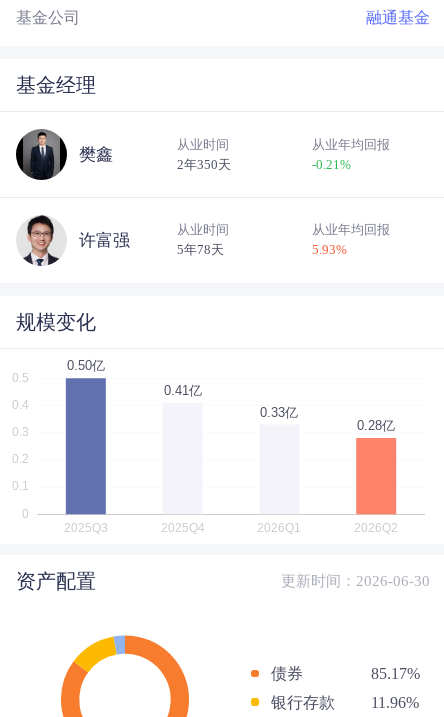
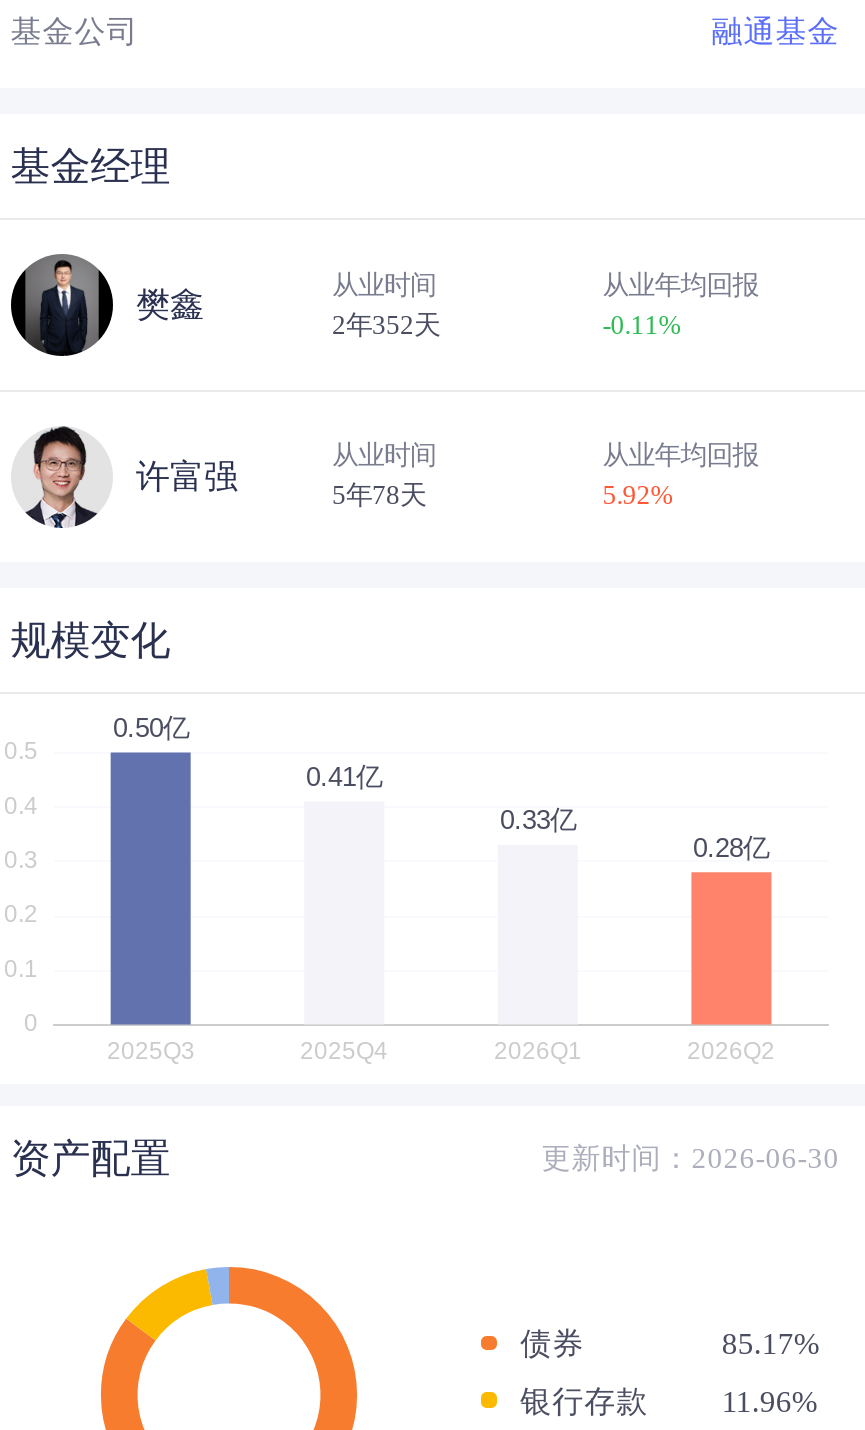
[176,157,230,172] 2年350天 -> [332,309,440,339] 2年352天
[312,157,351,172] -0.21% -> [603,309,681,339] -0.11%
[312,242,347,257] 5.93% -> [603,481,673,511] 5.92%

